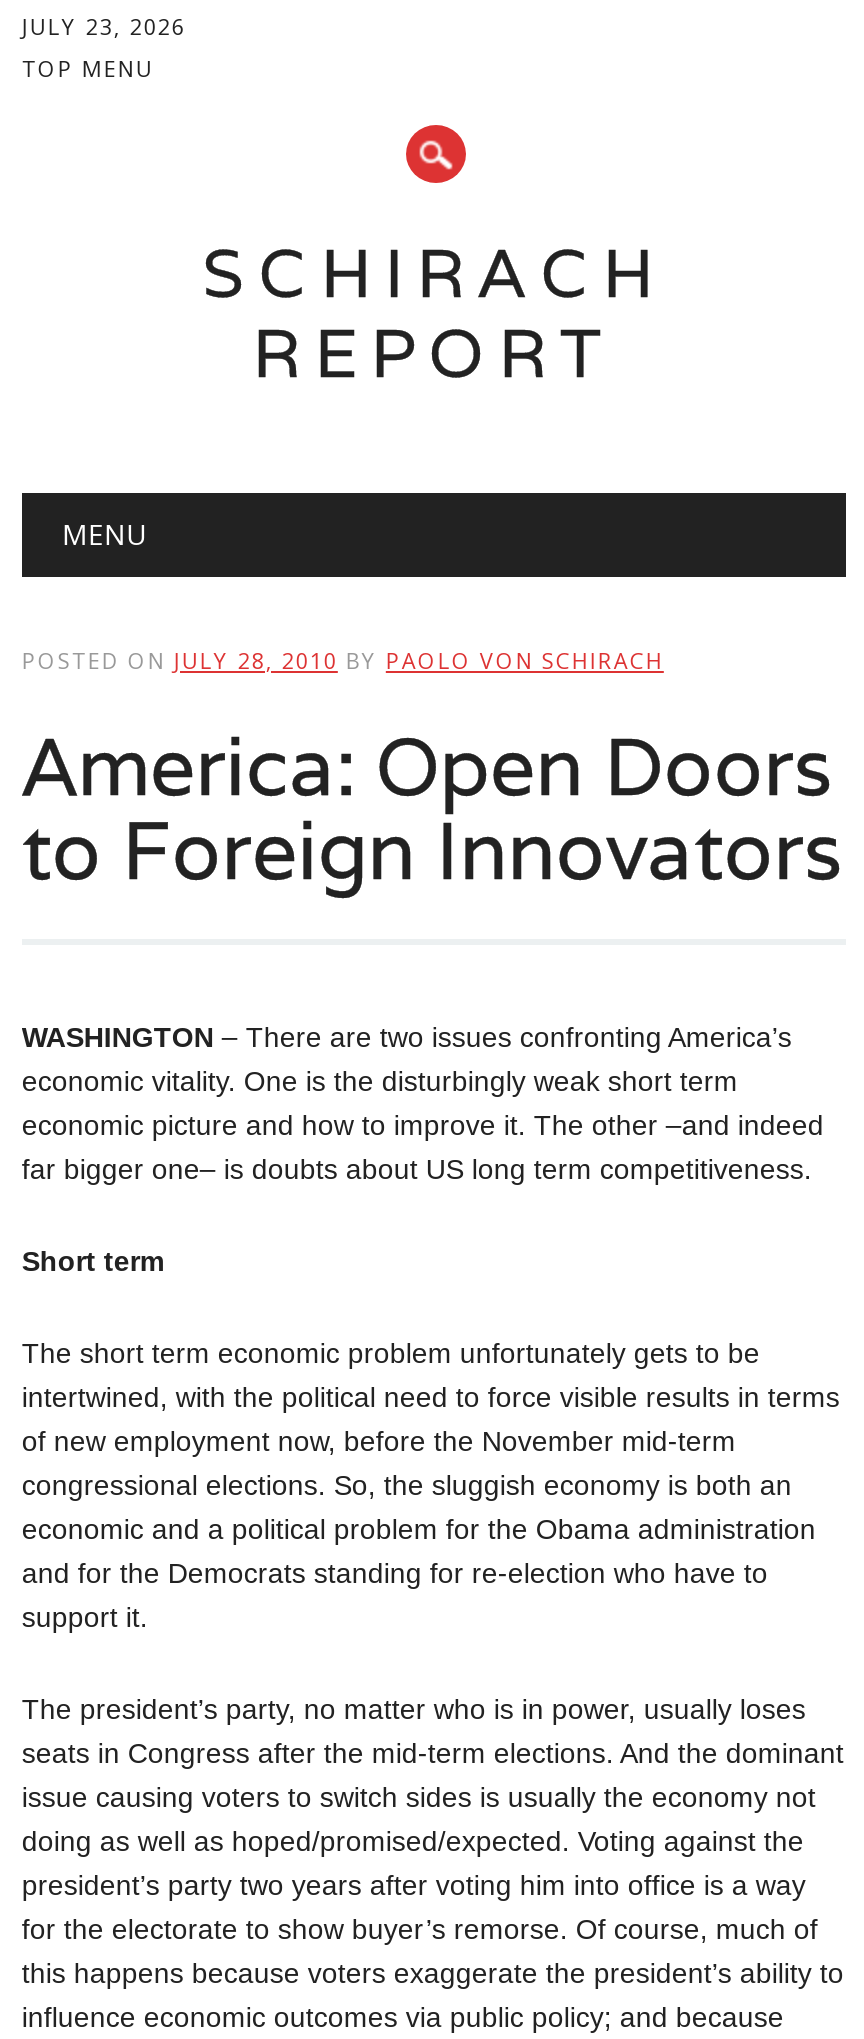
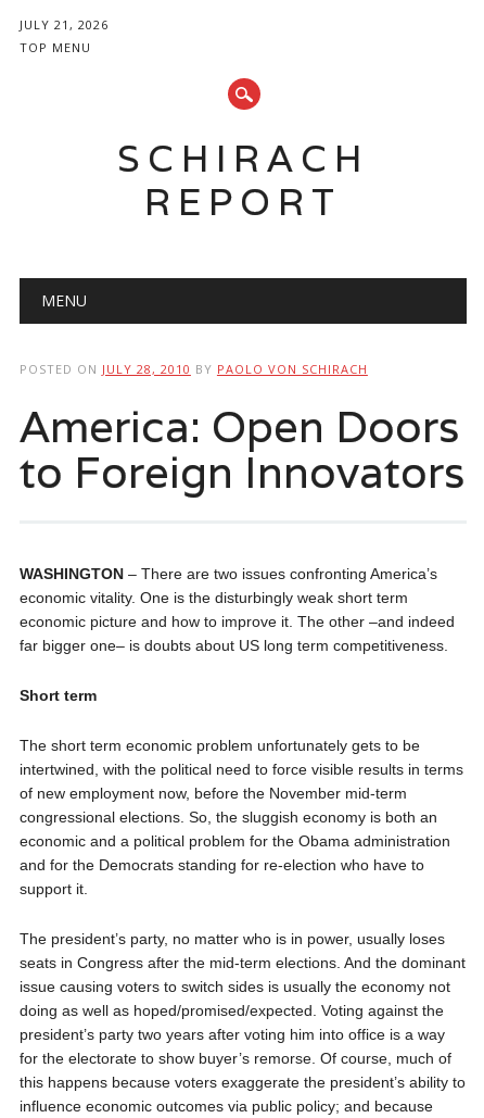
[22,11,186,41] JULY 23, 2026 -> [19,16,108,33] JULY 21, 2026

